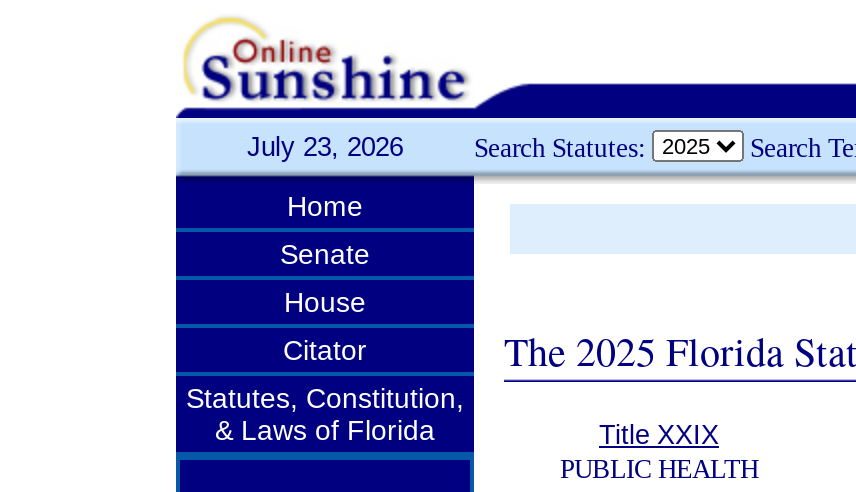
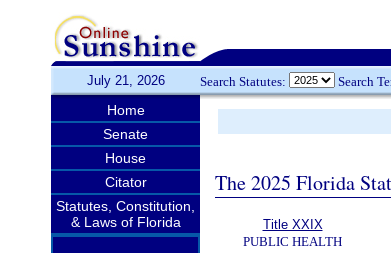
[247,132,403,162] July 23, 2026 -> [86,73,164,88] July 21, 2026

